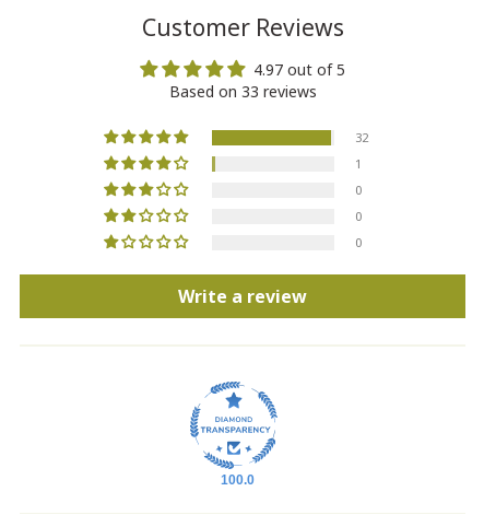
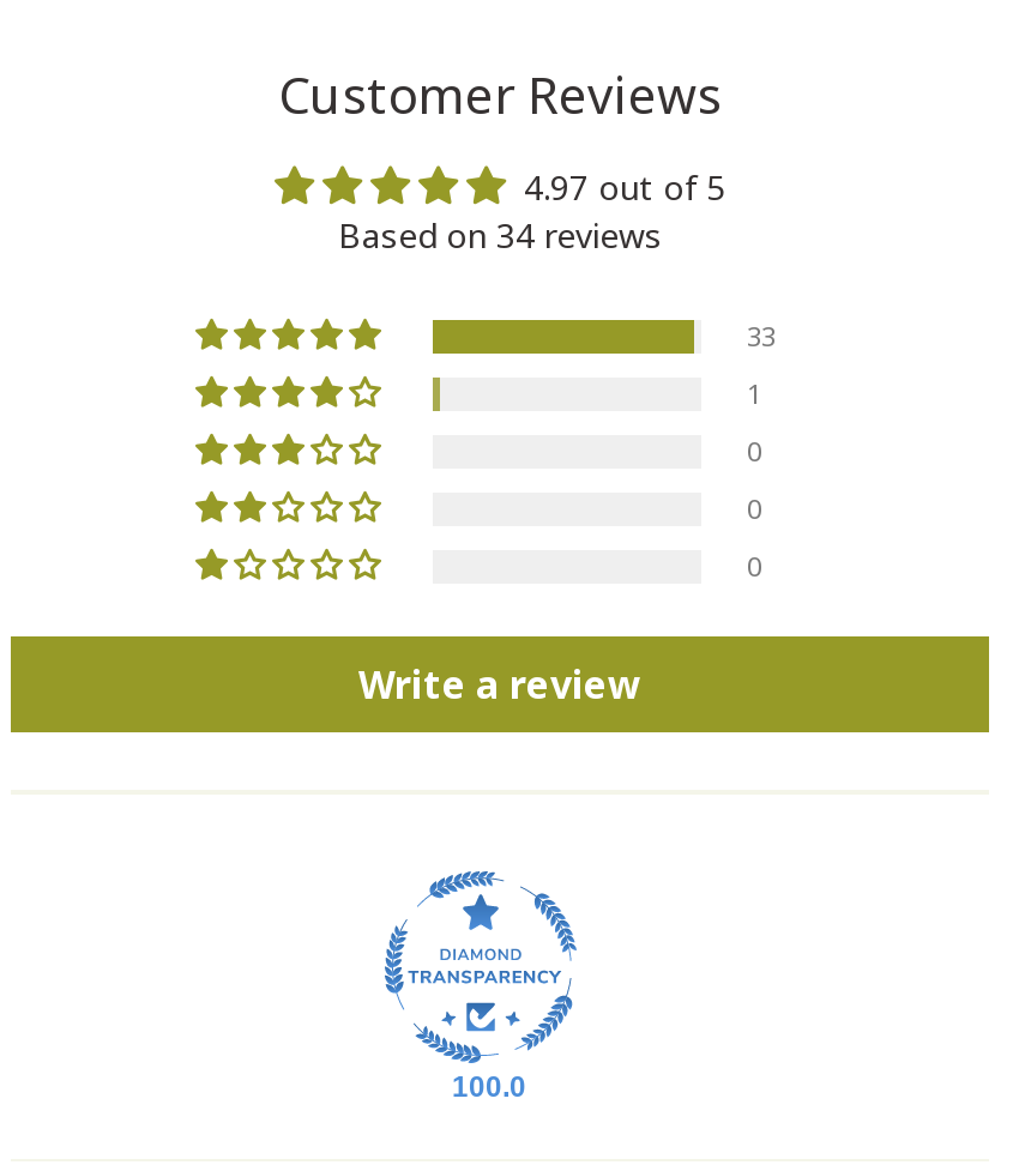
[169,80,316,101] Based on 33 reviews -> [338,213,662,259] Based on 34 reviews
[355,128,368,145] 32 -> [747,319,776,355] 33

